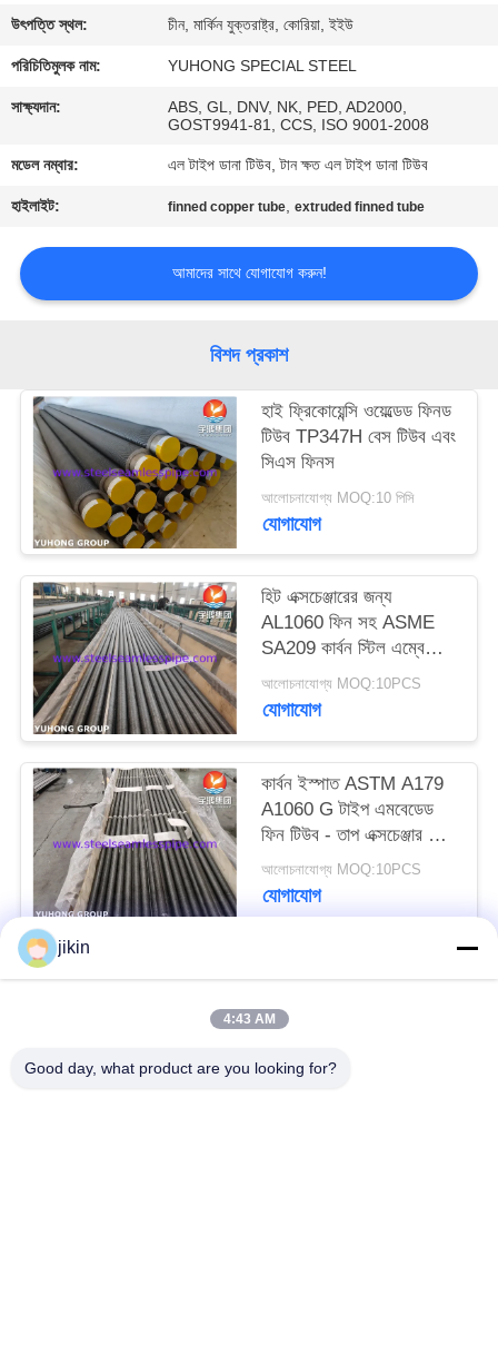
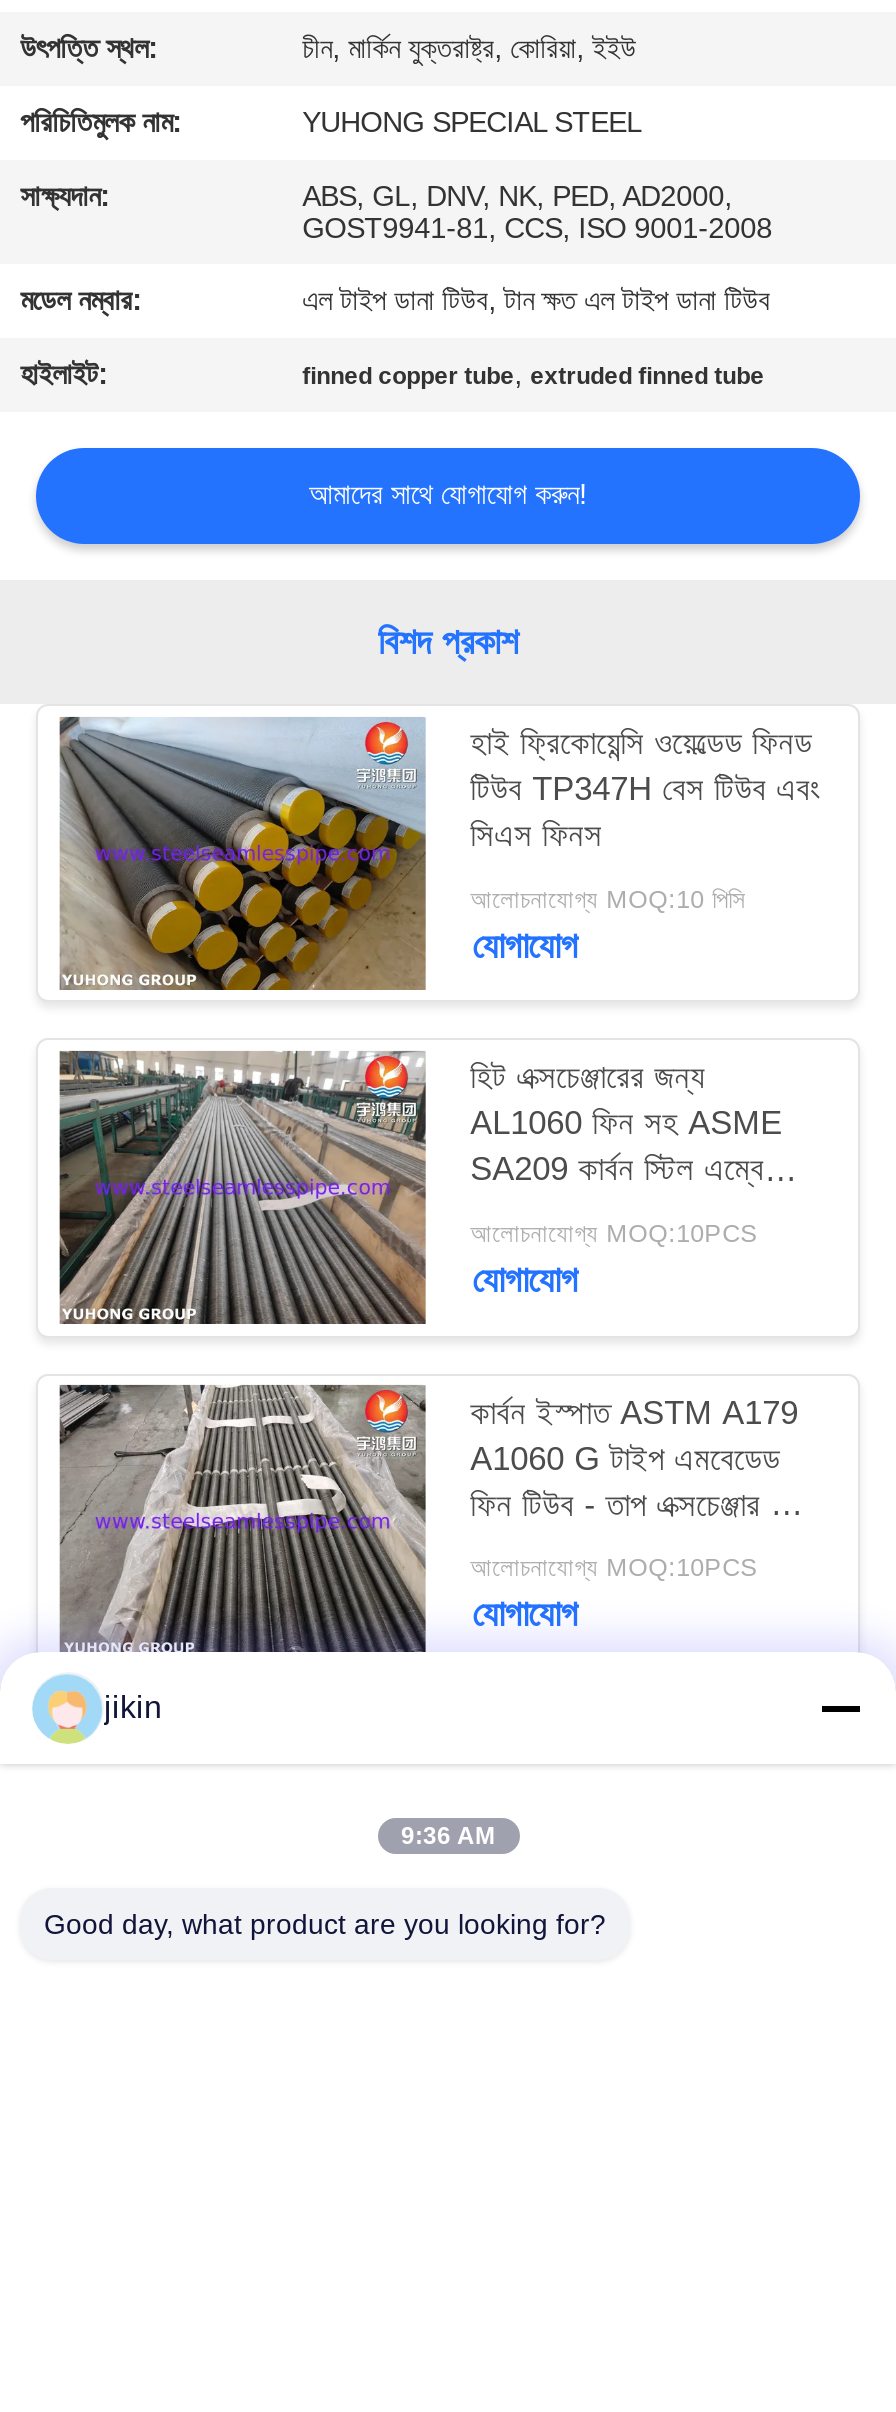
[223,1011,275,1027] 4:43 AM -> [401,1822,495,1850] 9:36 AM

